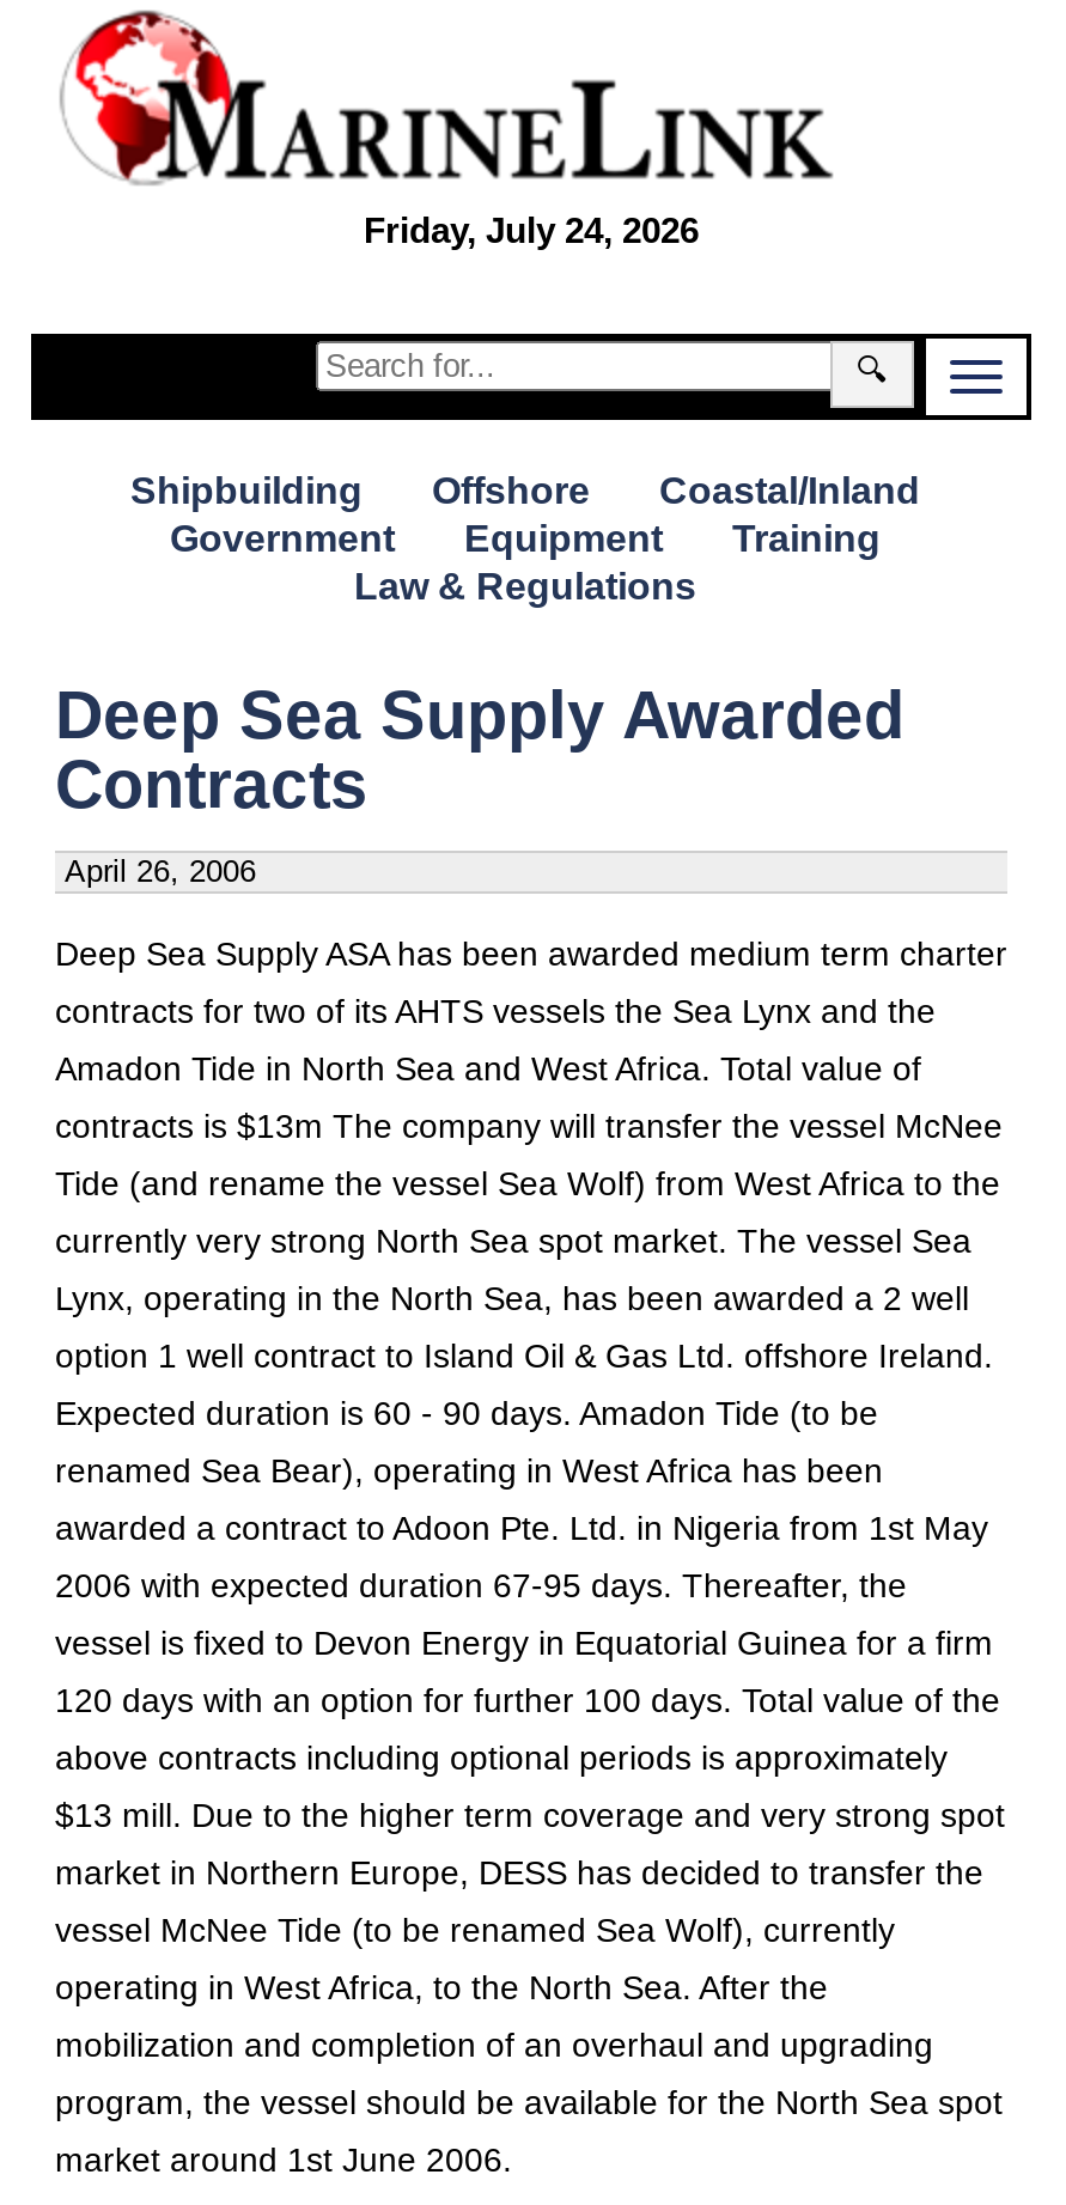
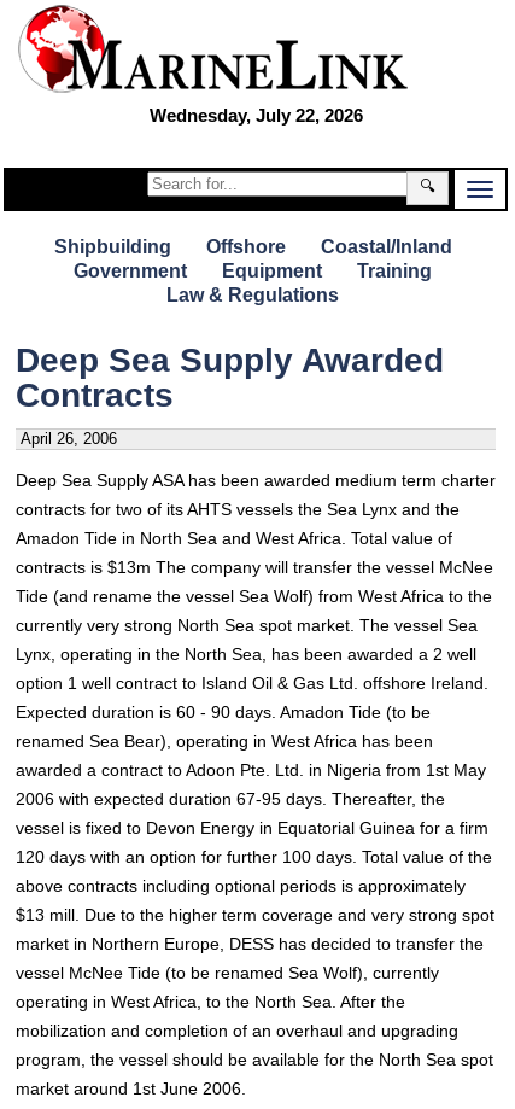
[364,209,699,250] Friday, July 24, 2026 -> [149,105,362,126] Wednesday, July 22, 2026

